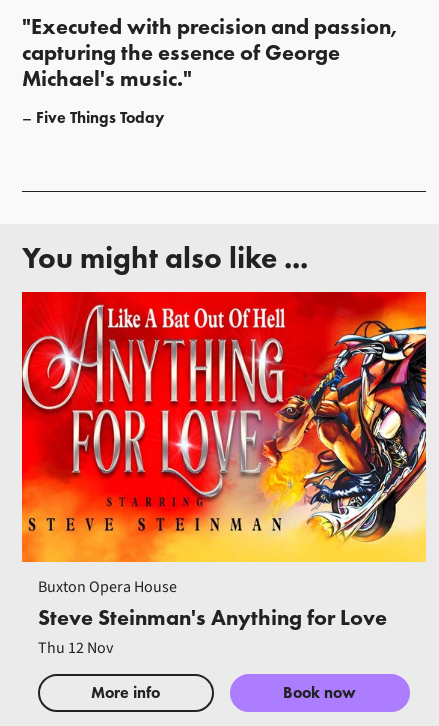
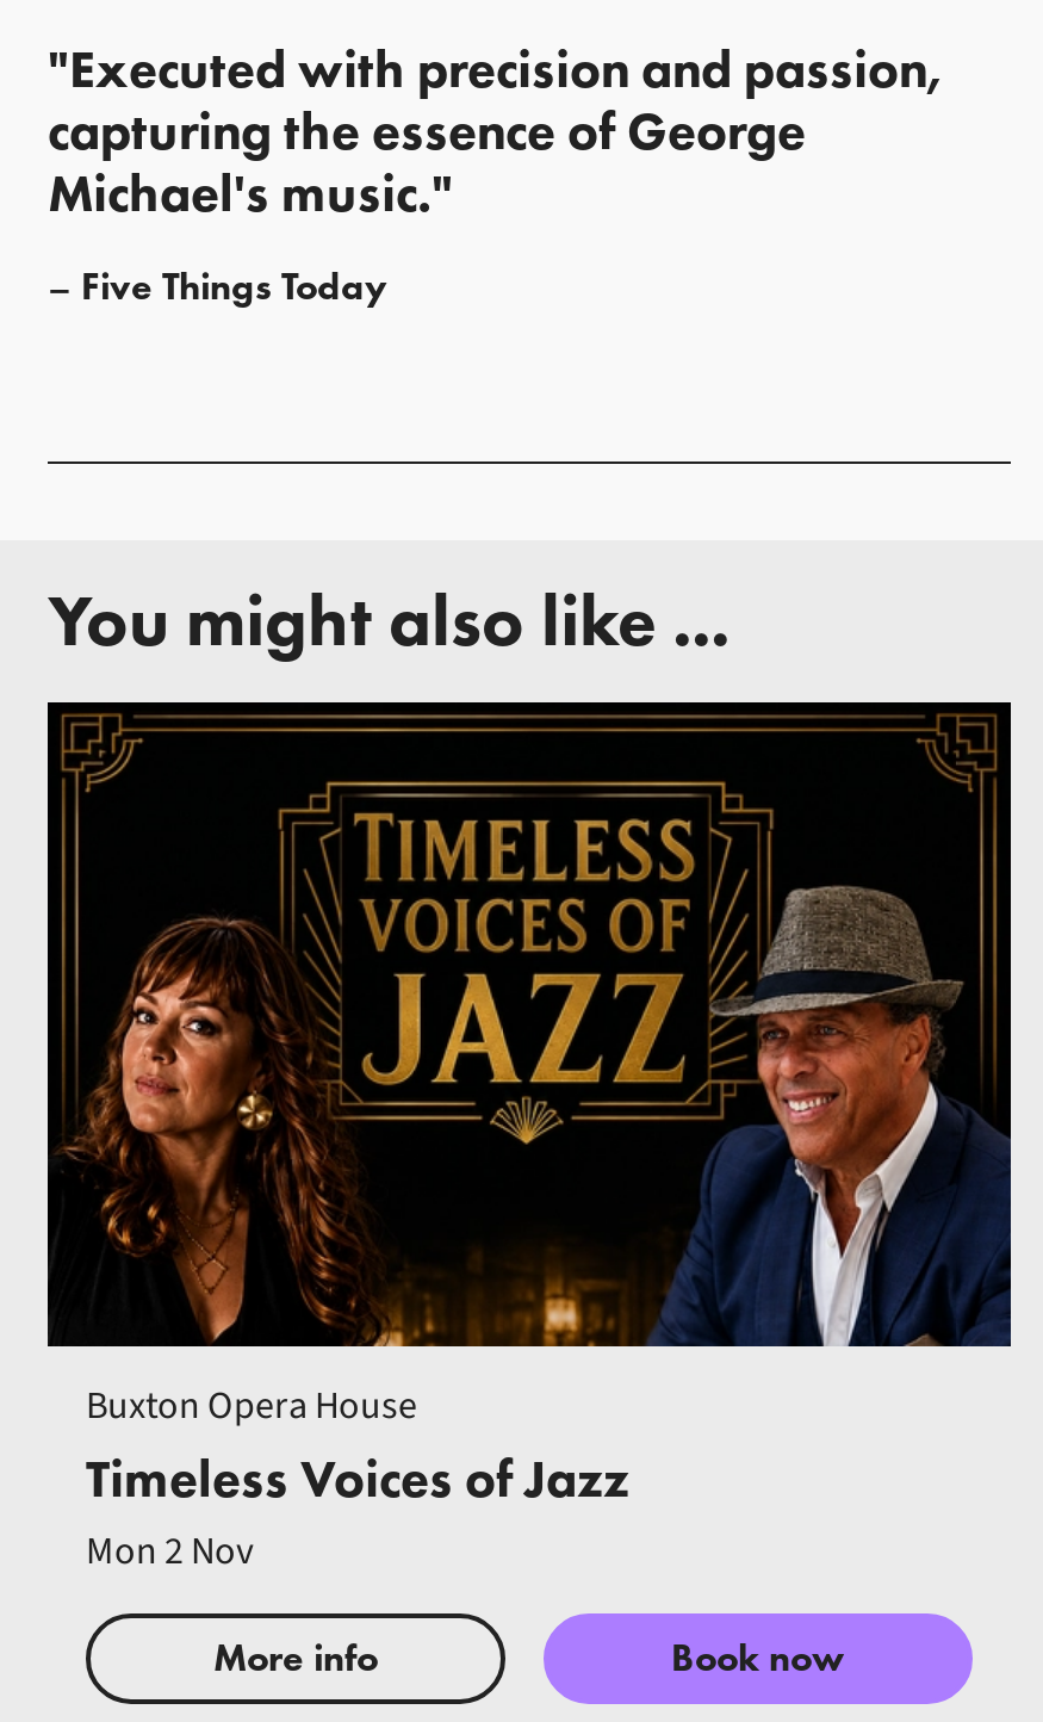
[21,291,427,659] [image] | Steve Steinman's Anything for Love | Thu 12 Nov -> [45,700,1013,1577] [image] | Timeless Voices of Jazz | Mon 2 Nov

